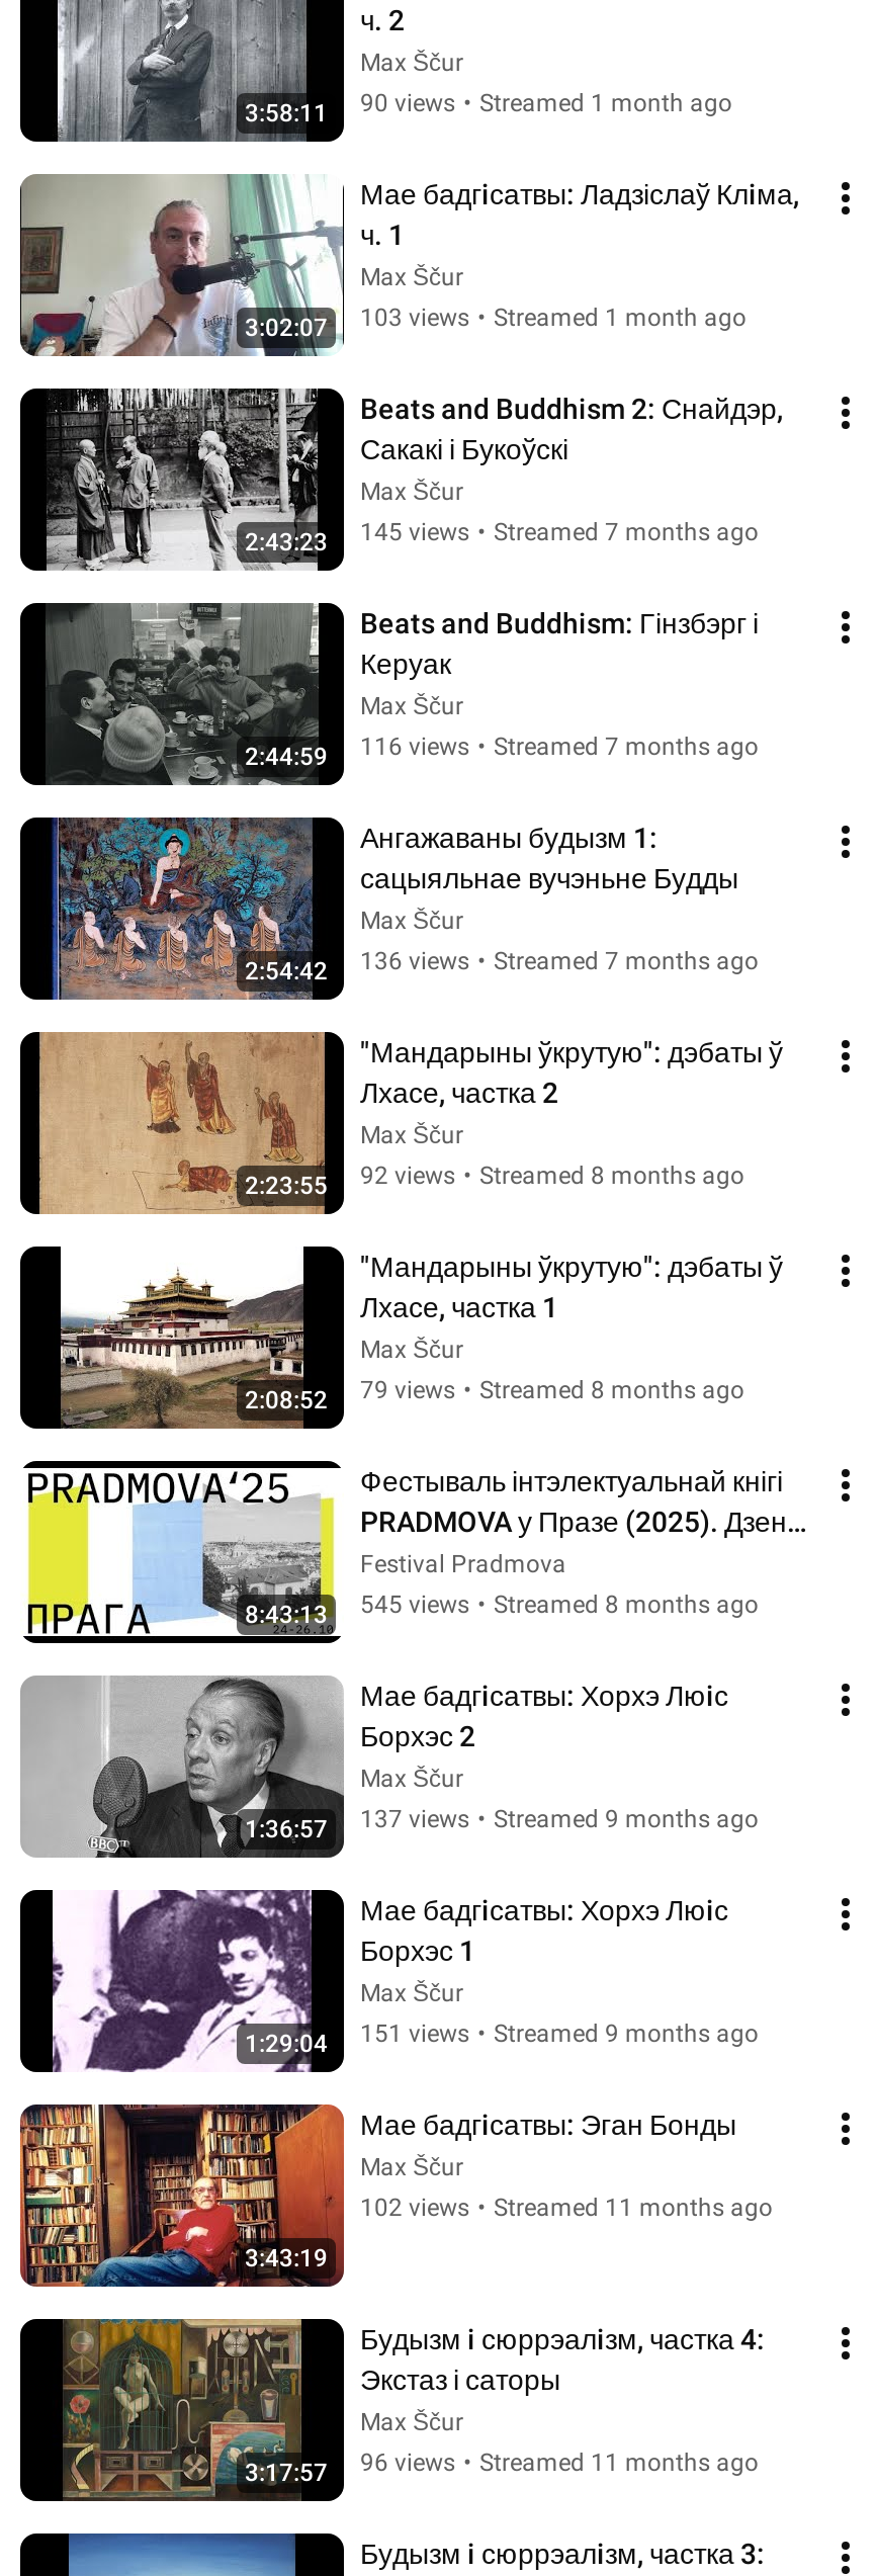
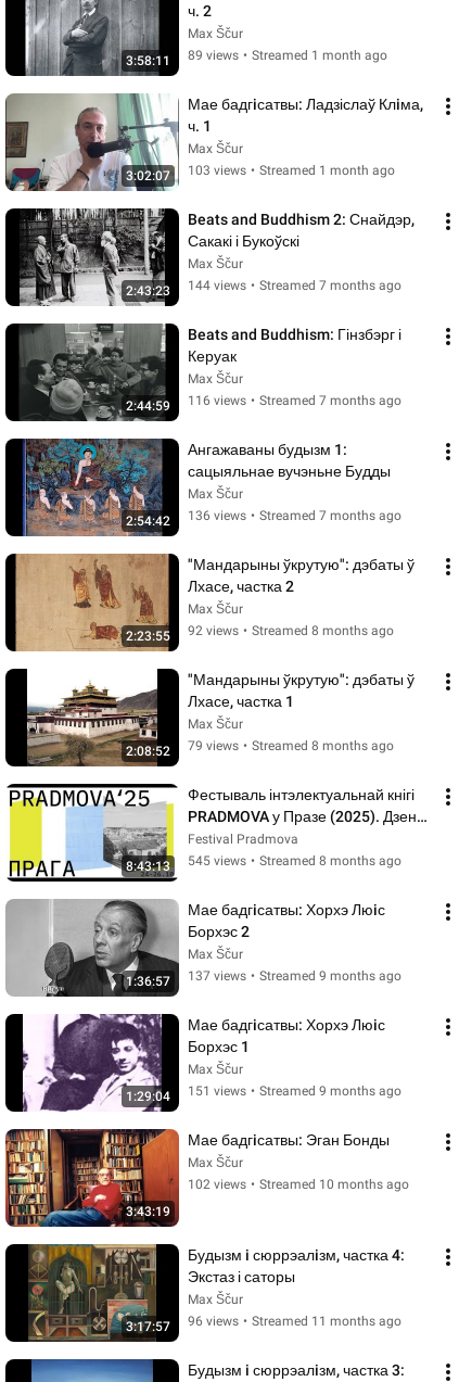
[360,89,732,117] 90 views • Streamed 1 month ago -> [188,48,387,63] 89 views • Streamed 1 month ago
[360,518,759,546] 145 views • Streamed 7 months ago -> [188,278,401,293] 144 views • Streamed 7 months ago
[360,2194,773,2222] 102 views • Streamed 11 months ago -> [188,1177,409,1192] 102 views • Streamed 10 months ago

